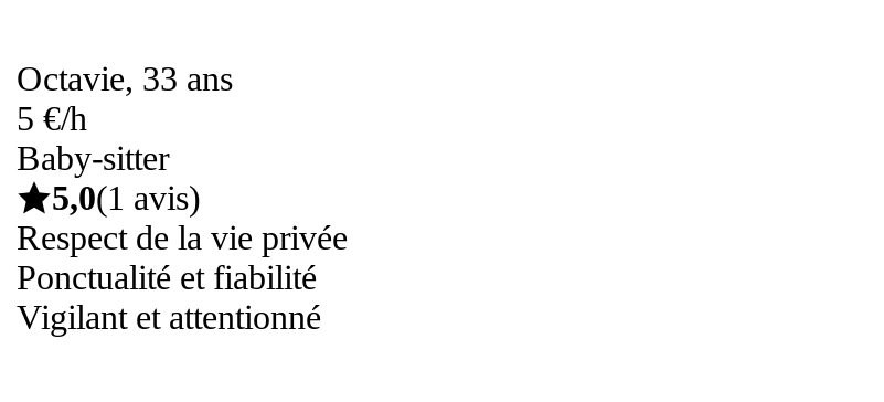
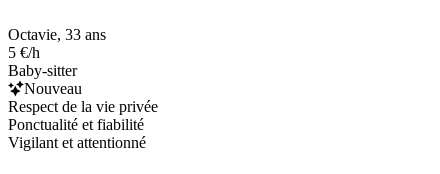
[52,178,200,216] 5,0(1 avis) -> [24,80,82,97] Nouveau

